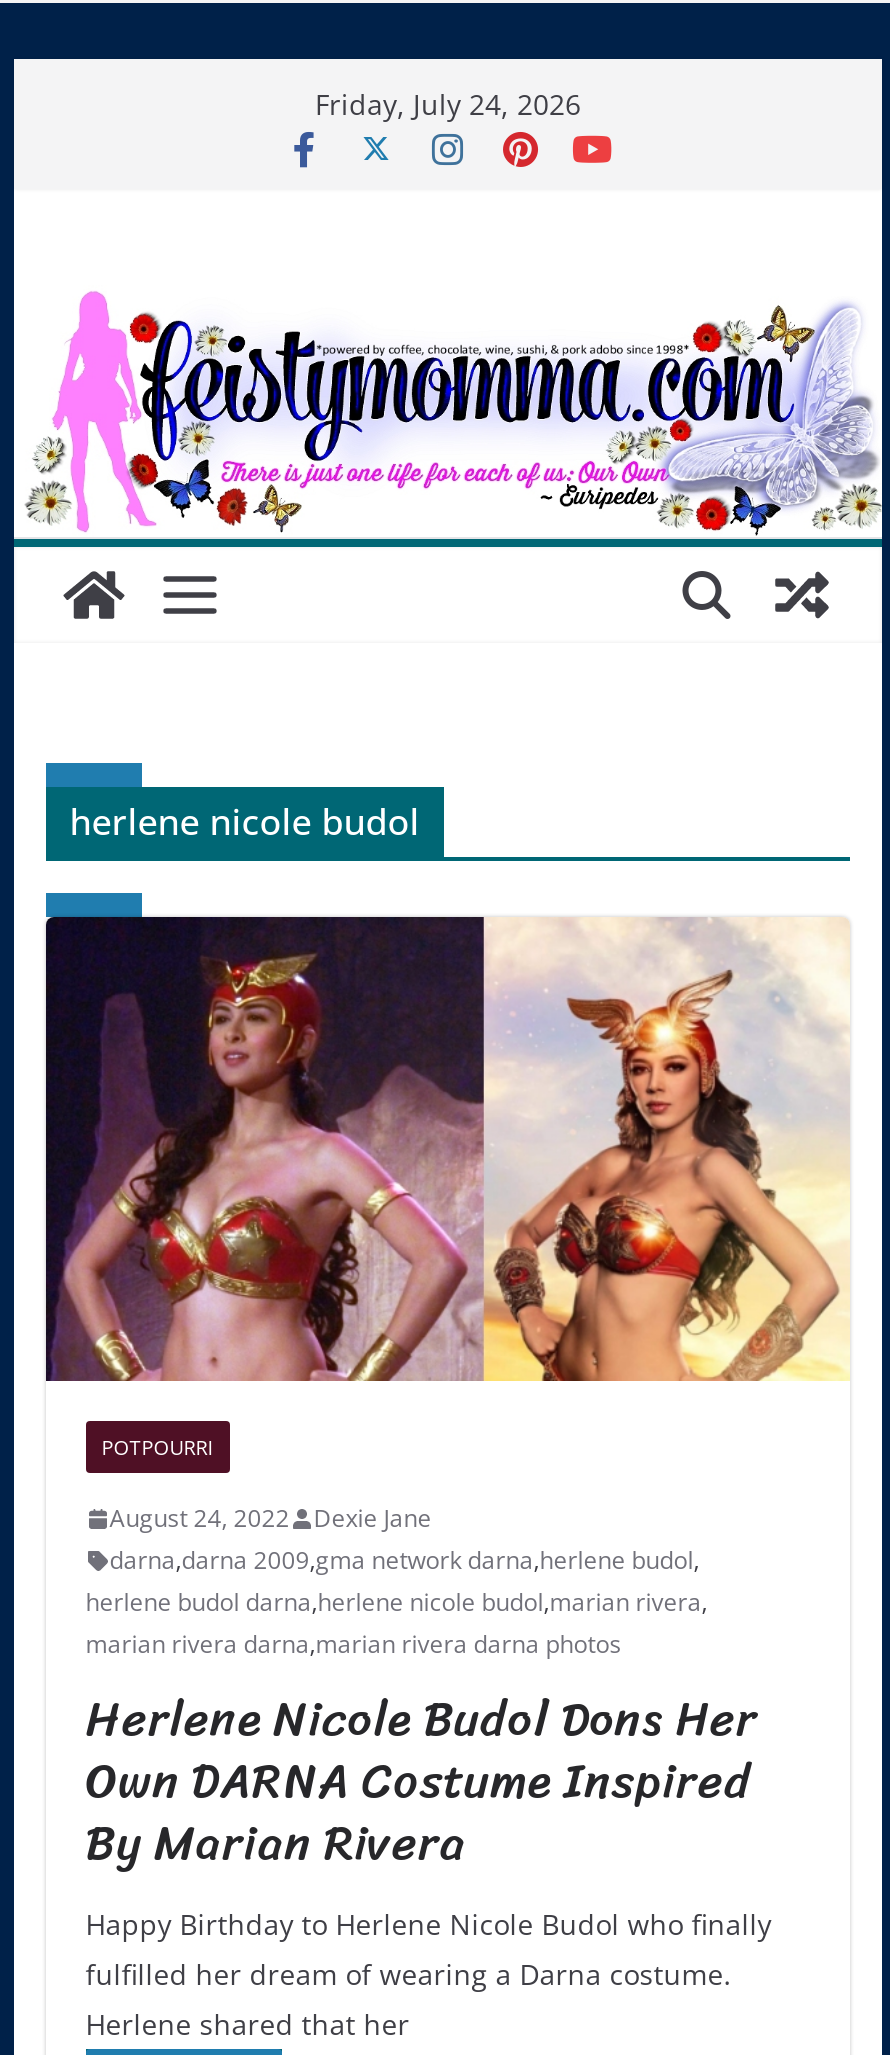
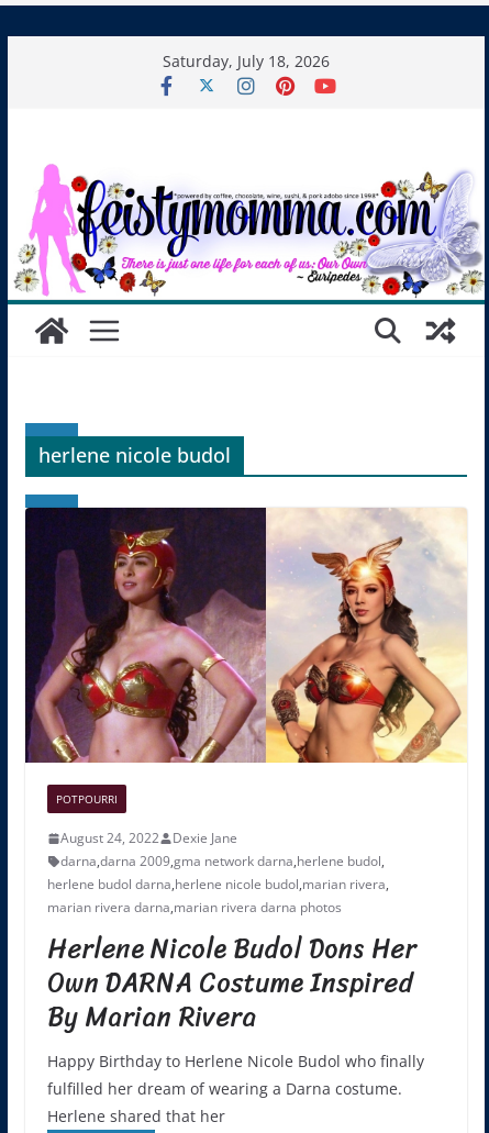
[315,85,581,123] Friday, July 24, 2026 -> [163,51,330,71] Saturday, July 18, 2026

